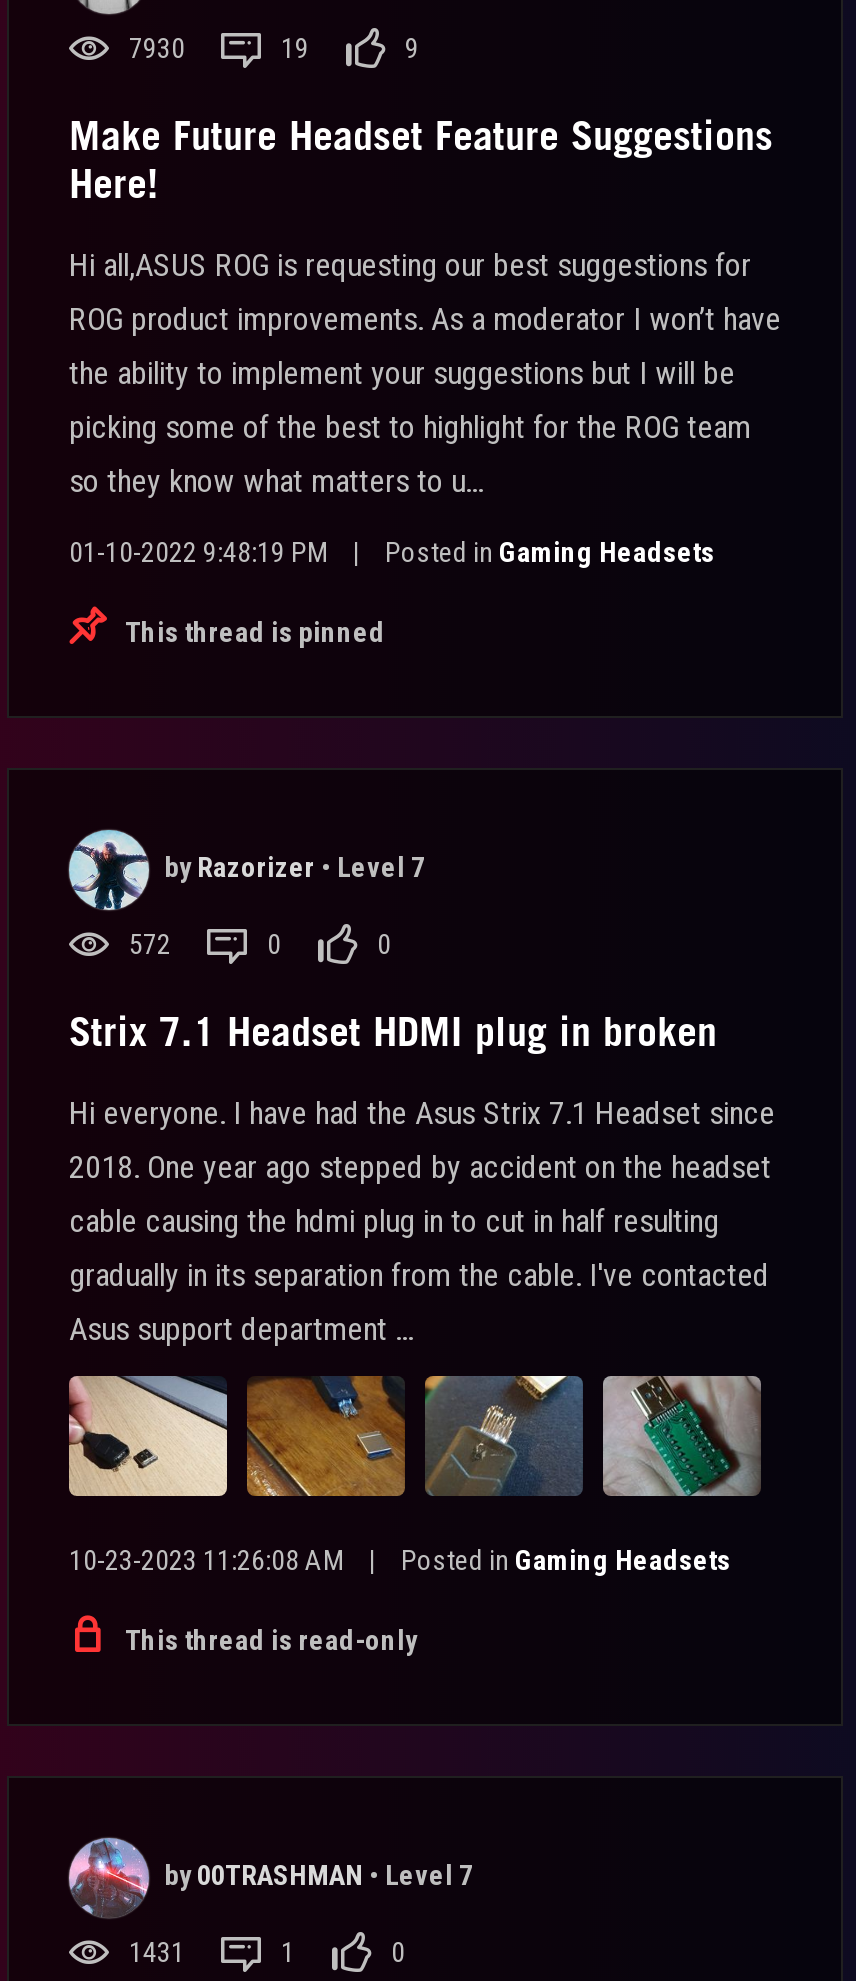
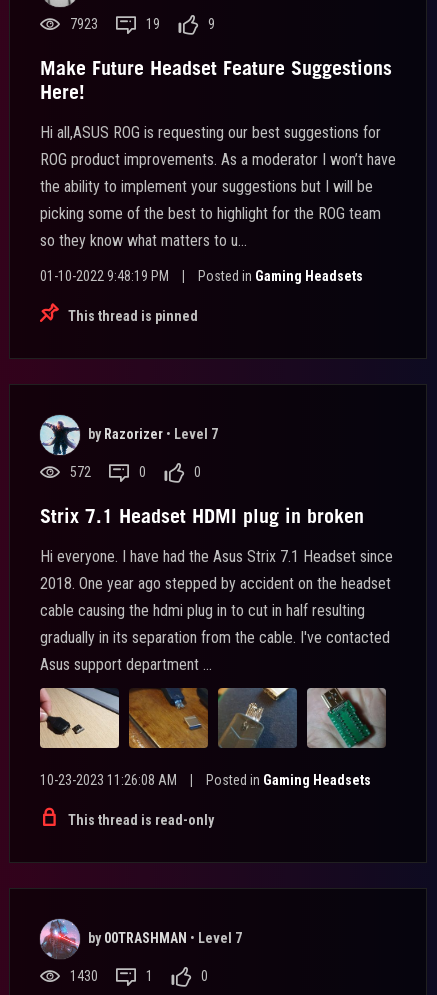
[129,32,185,64] 7930 -> [70,16,98,32] 7923
[129,1936,185,1968] 1431 -> [70,968,98,984] 1430

